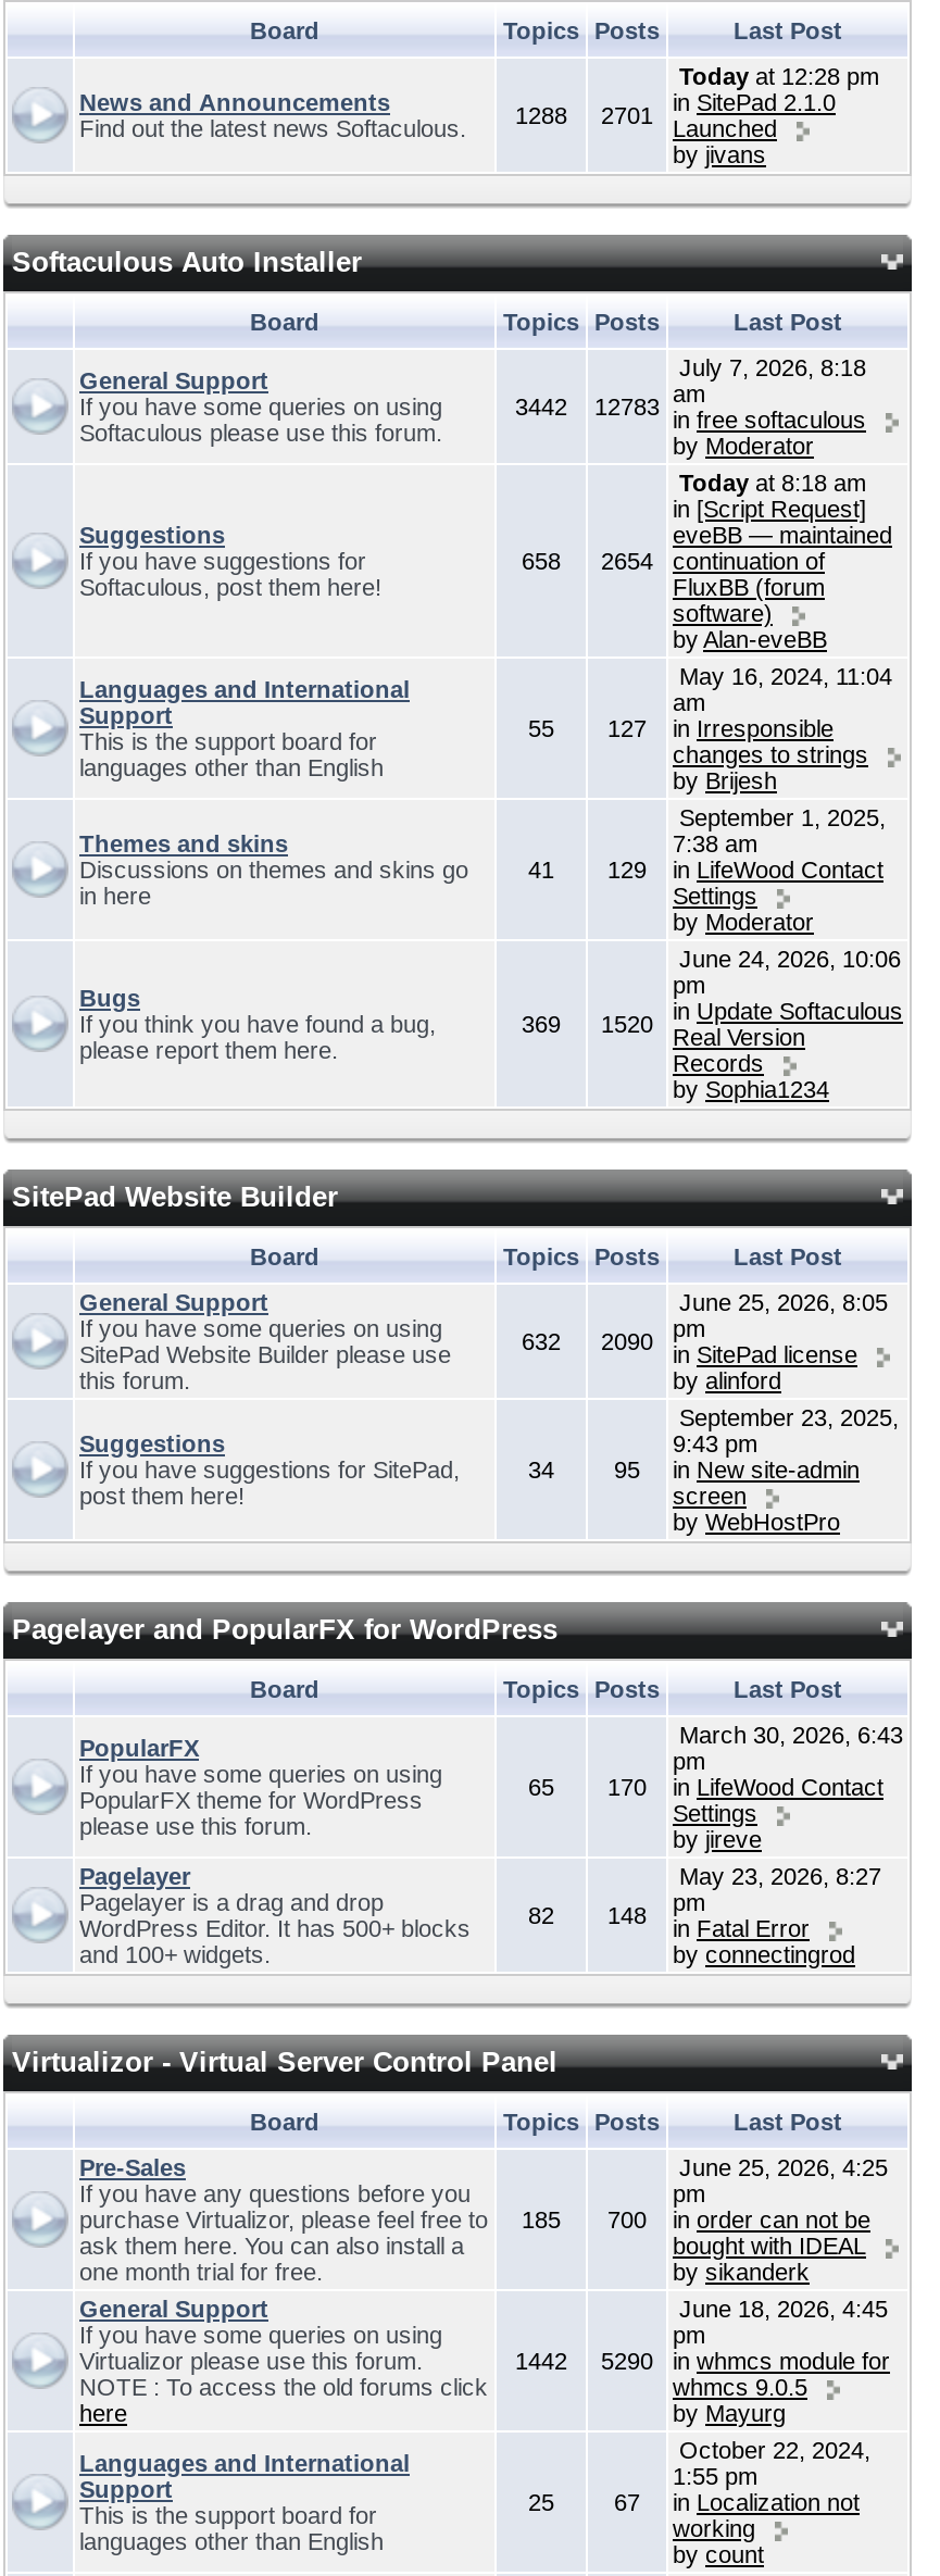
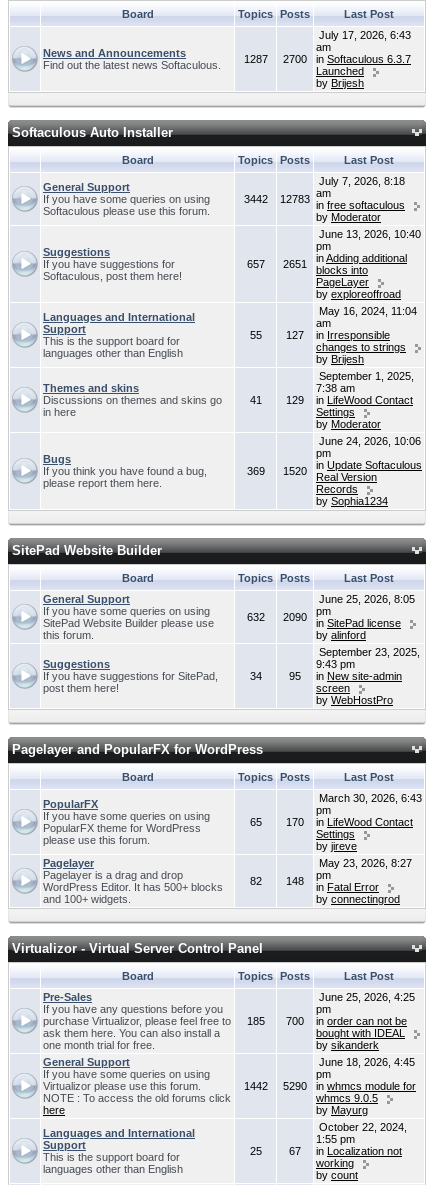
[673,63,879,115] Today at 12:28 pm | in SitePad 2.1.0 -> [316,29,411,65] July 17, 2026, 6:43 | am | in Softaculous 6.3.7
[515,102,653,128] 1288 | 2701 -> [243,53,307,65] 1287 | 2700
[673,141,766,167] byjivans -> [316,77,364,89] byBrijesh
[673,470,892,652] Today at 8:18 am | in [Script Request] | eveBB — maintained | continuation of | FluxBB (forum | software) | byAlan-eveBB -> [316,228,421,300] June 13, 2026, 10:40 | pm | inAdding additional | blocks into | PageLayer | byexploreoffroad
[522,548,653,574] 658 | 2654 -> [246,258,307,270] 657 | 2651

